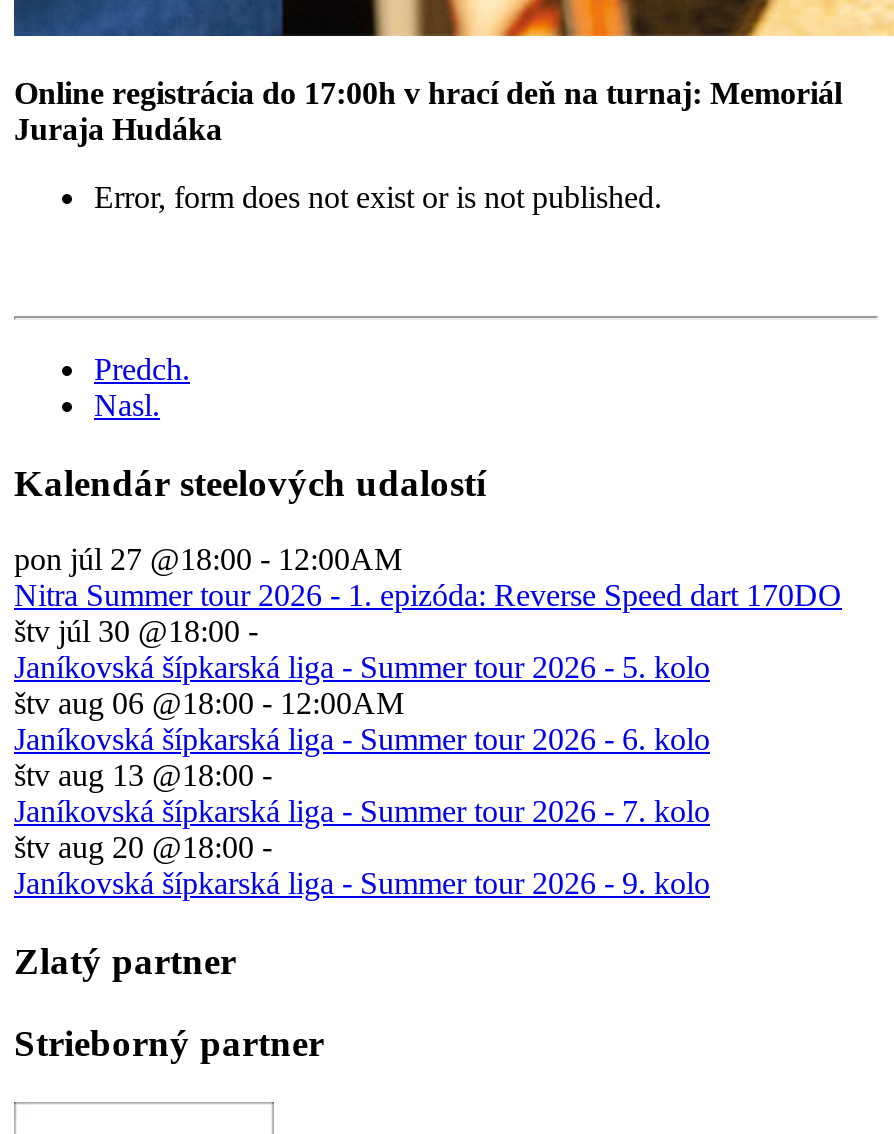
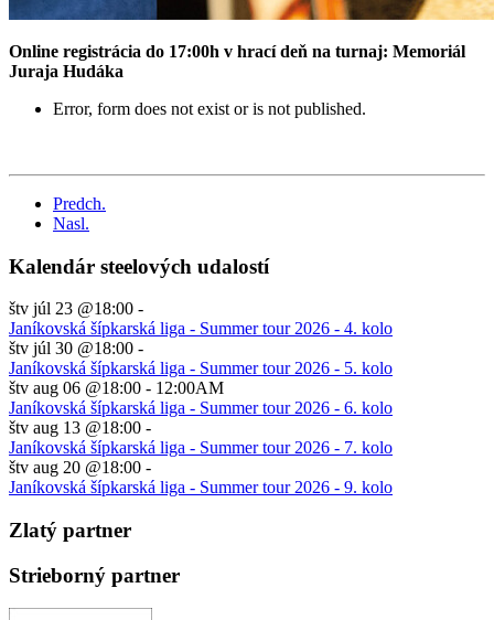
[14,542,842,612] pon júl 27 @18:00 - 12:00AM | Nitra Summer tour 2026 - 1. epizóda: Reverse Speed dart 170DO -> [9,299,393,338] štv júl 23 @18:00 - | Janíkovská šípkarská liga - Summer tour 2026 - 4. kolo

